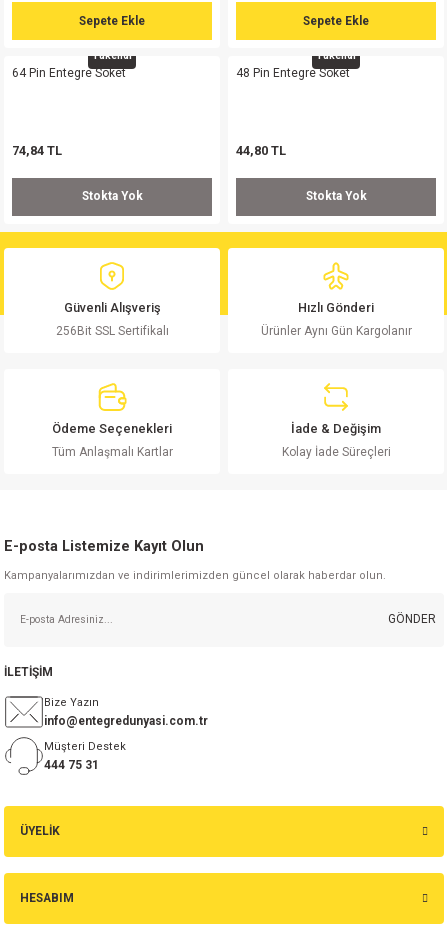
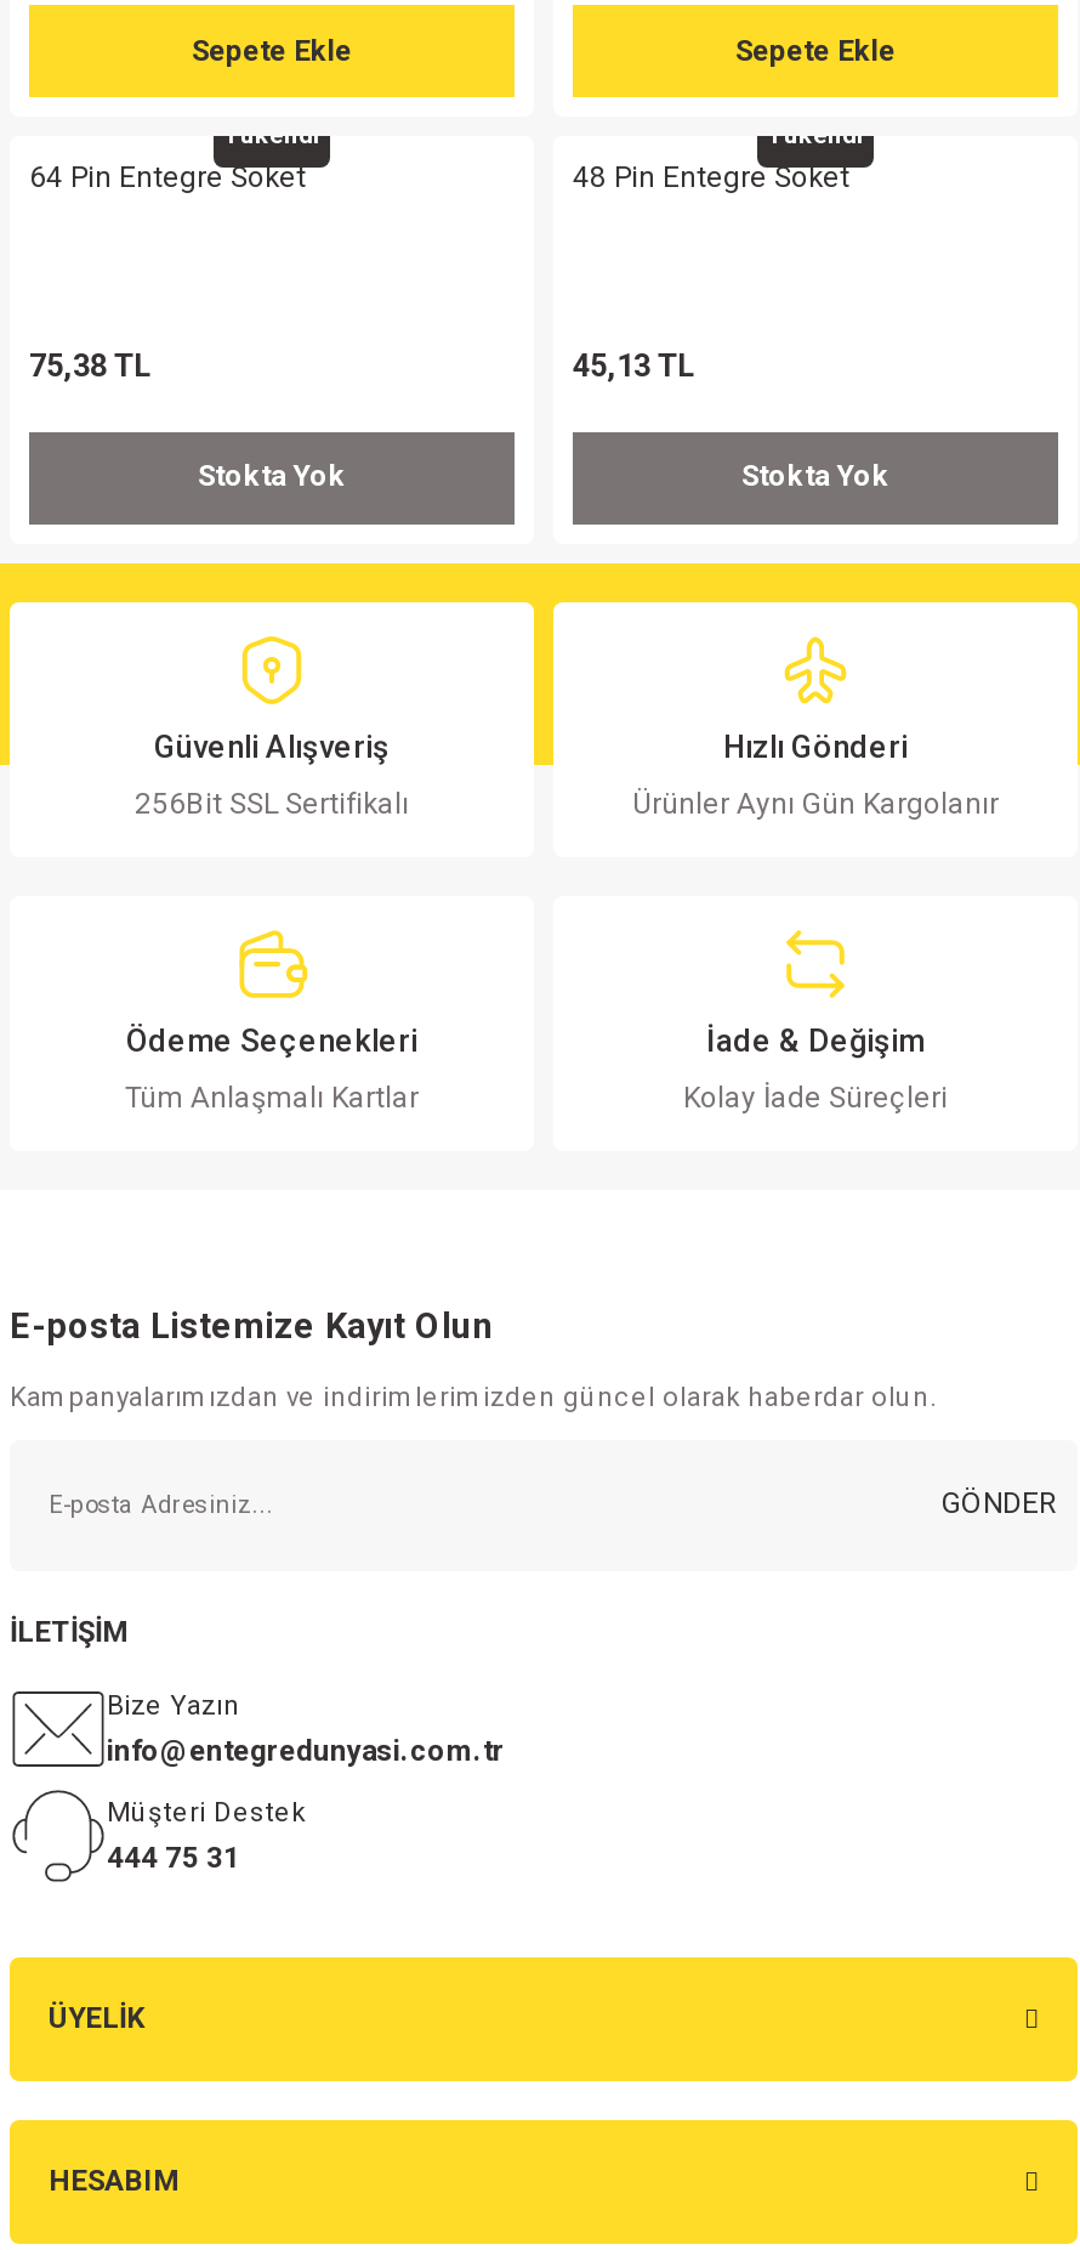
[12,143,62,158] 74,84 TL -> [29,347,150,383] 75,38 TL
[236,143,286,158] 44,80 TL -> [573,347,694,383] 45,13 TL

